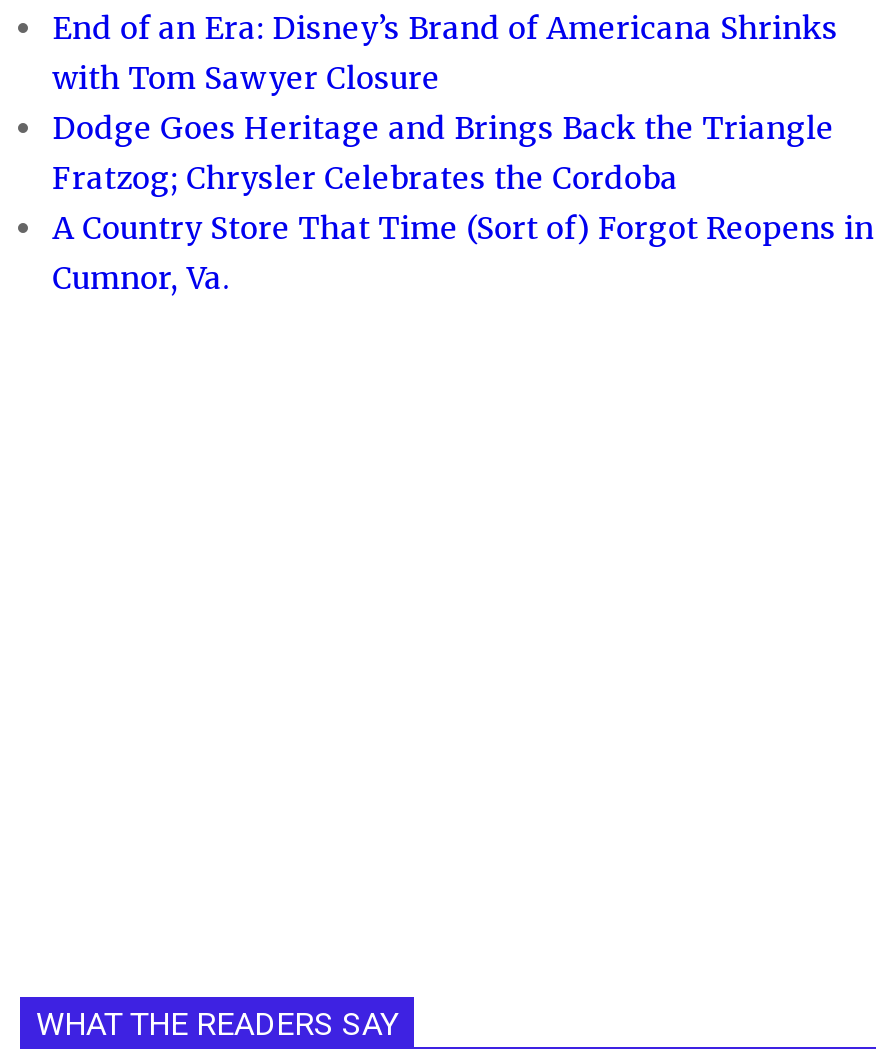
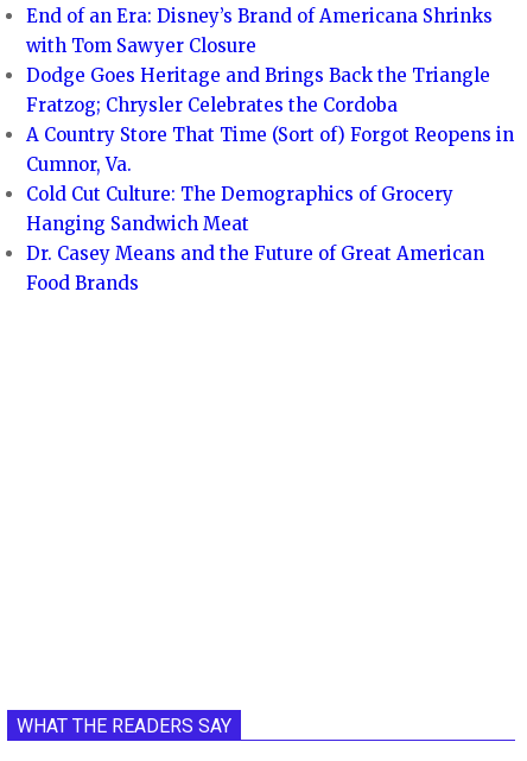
none -> [26,183,484,294] Cold Cut Culture: The Demographics of Grocery | Hanging Sandwich Meat | Dr. Casey Means and the Future of Great American | Food Brands

